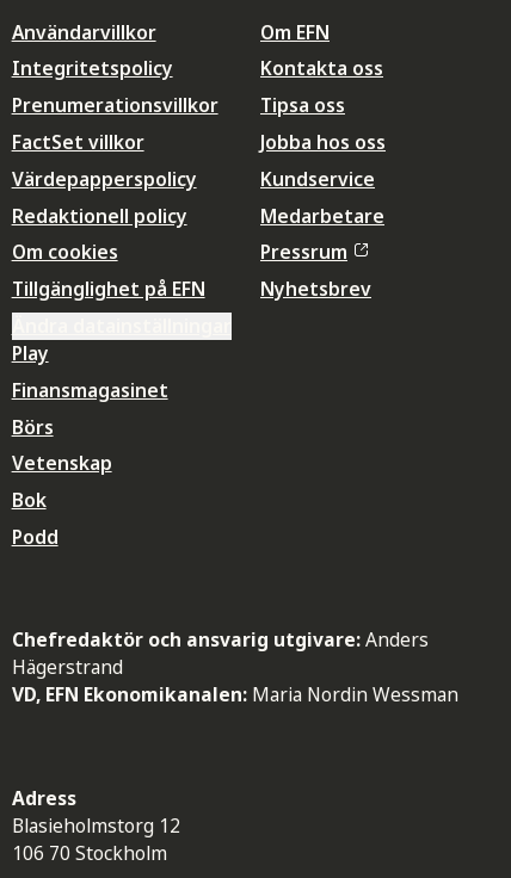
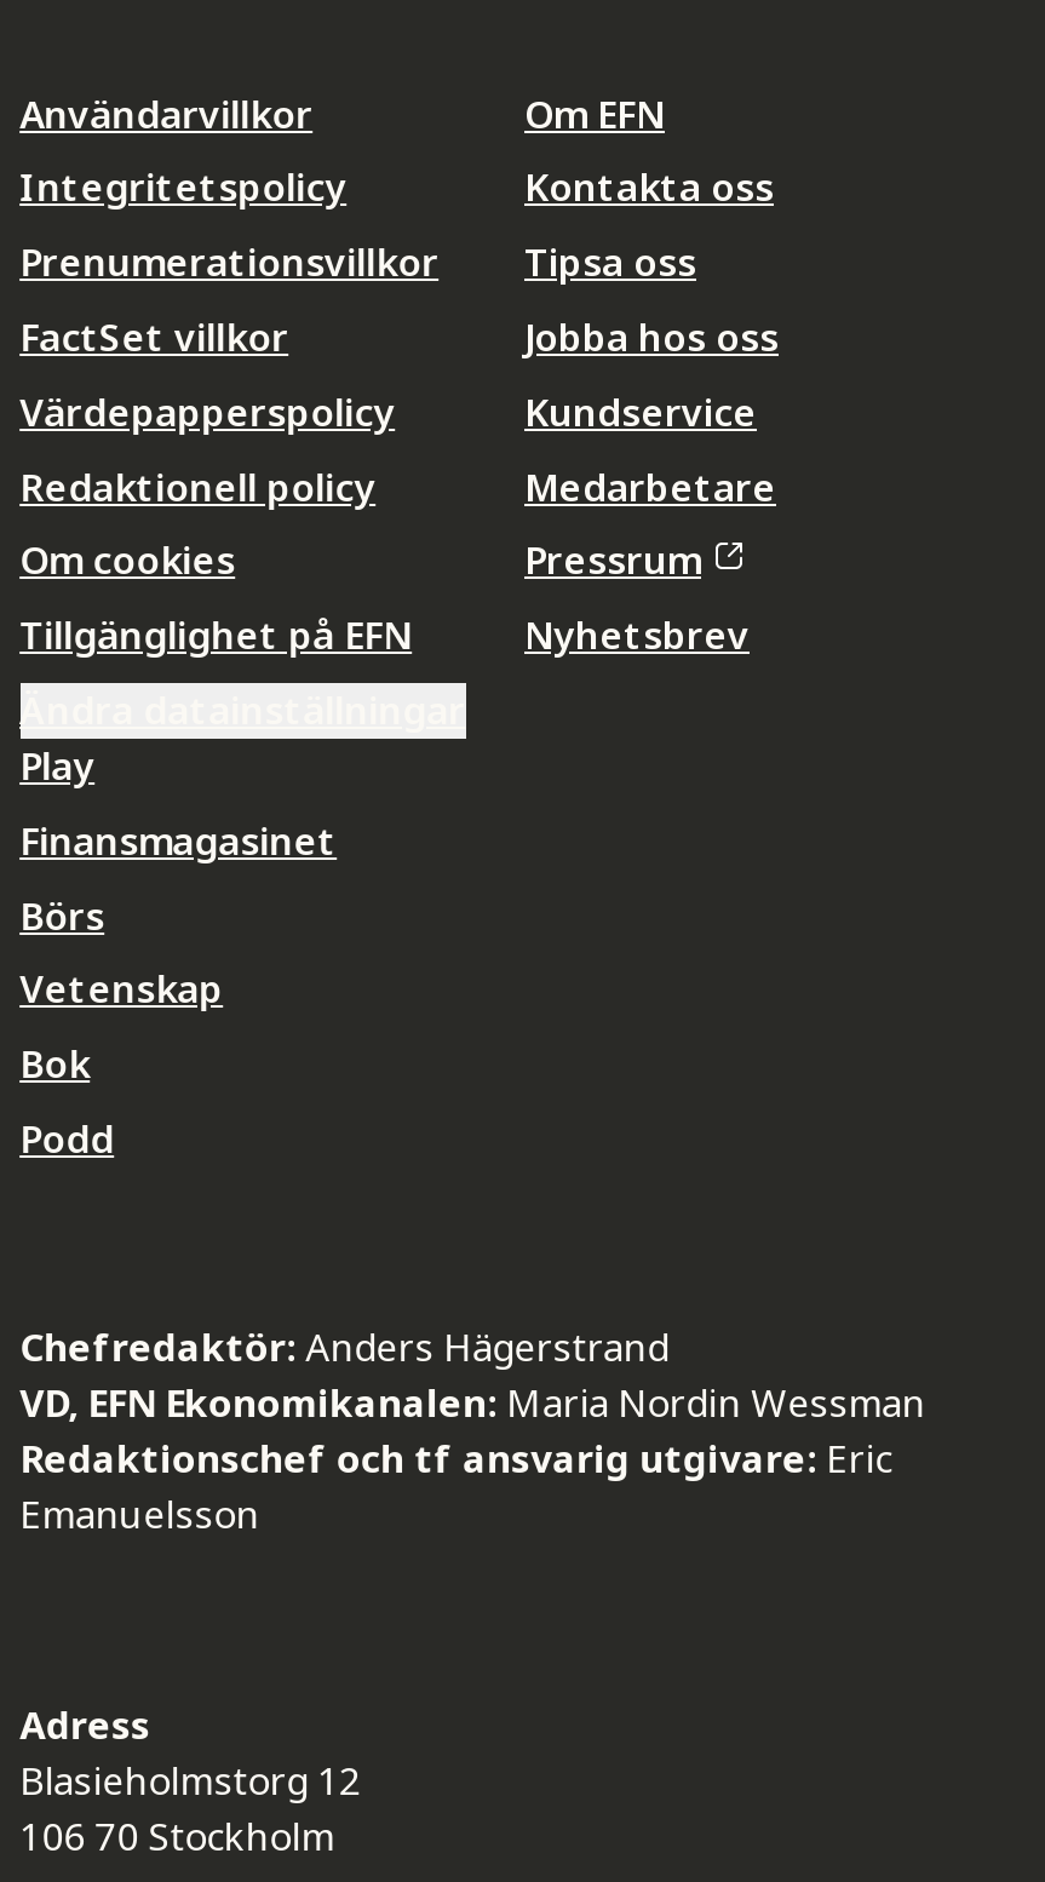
[11,627,428,680] Chefredaktör och ansvarig utgivare: Anders | Hägerstrand -> [20,1321,669,1374] Chefredaktör: Anders Hägerstrand
moved [11,682,458,708] -> [20,1377,925,1430]: VD, EFN Ekonomikanalen: Maria Nordin Wessman
none -> [20,1432,891,1541] Redaktionschef och tf ansvarig utgivare: Eric | Emanuelsson

